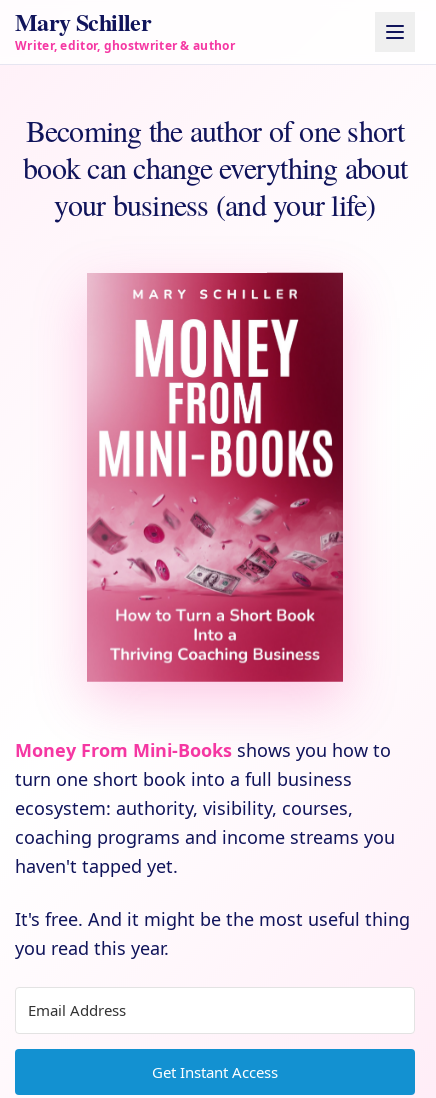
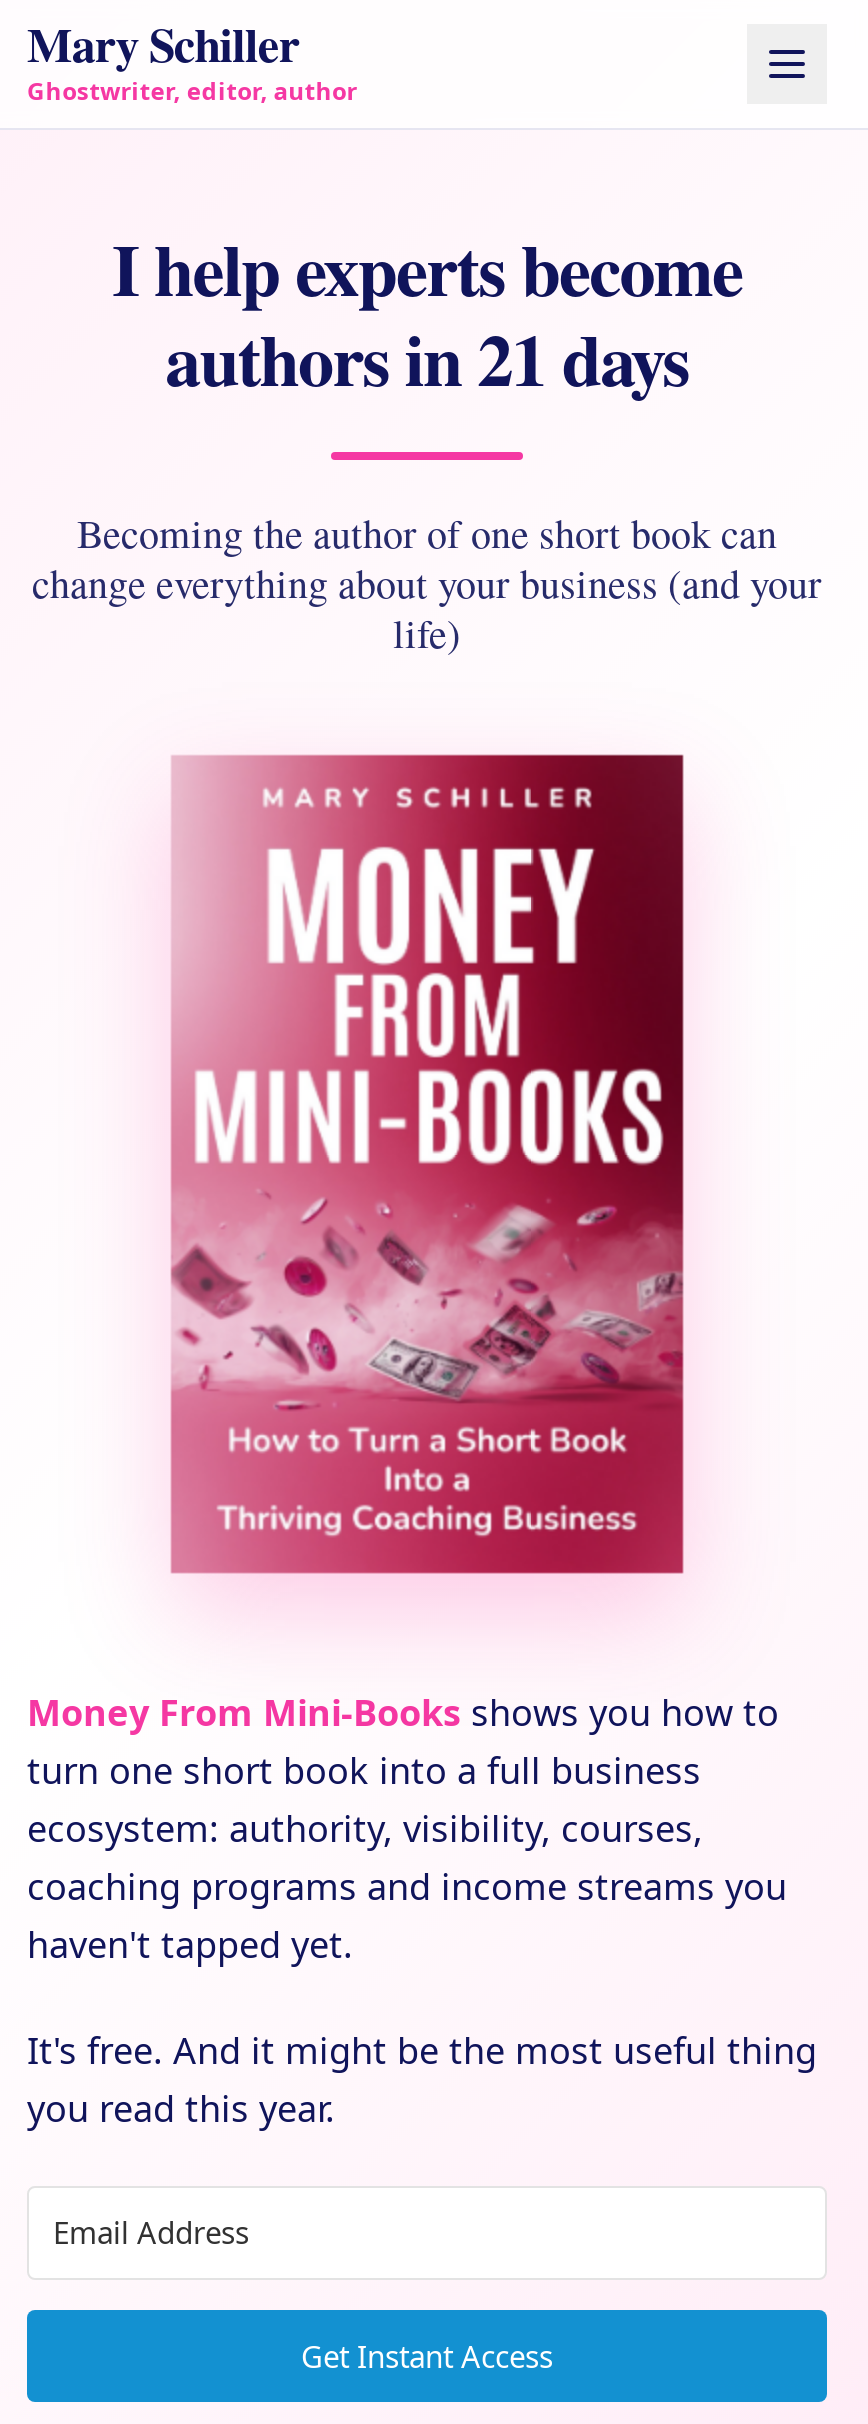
[15,37,407,224] Writer, editor, ghostwriter & author | Becoming the author of one short | book can change everything about | your business (and your life) -> [27,74,822,660] Ghostwriter, editor, author | I help experts become | authors in 21 days | Becoming the author of one short book can | change everything about your business (and your | life)

